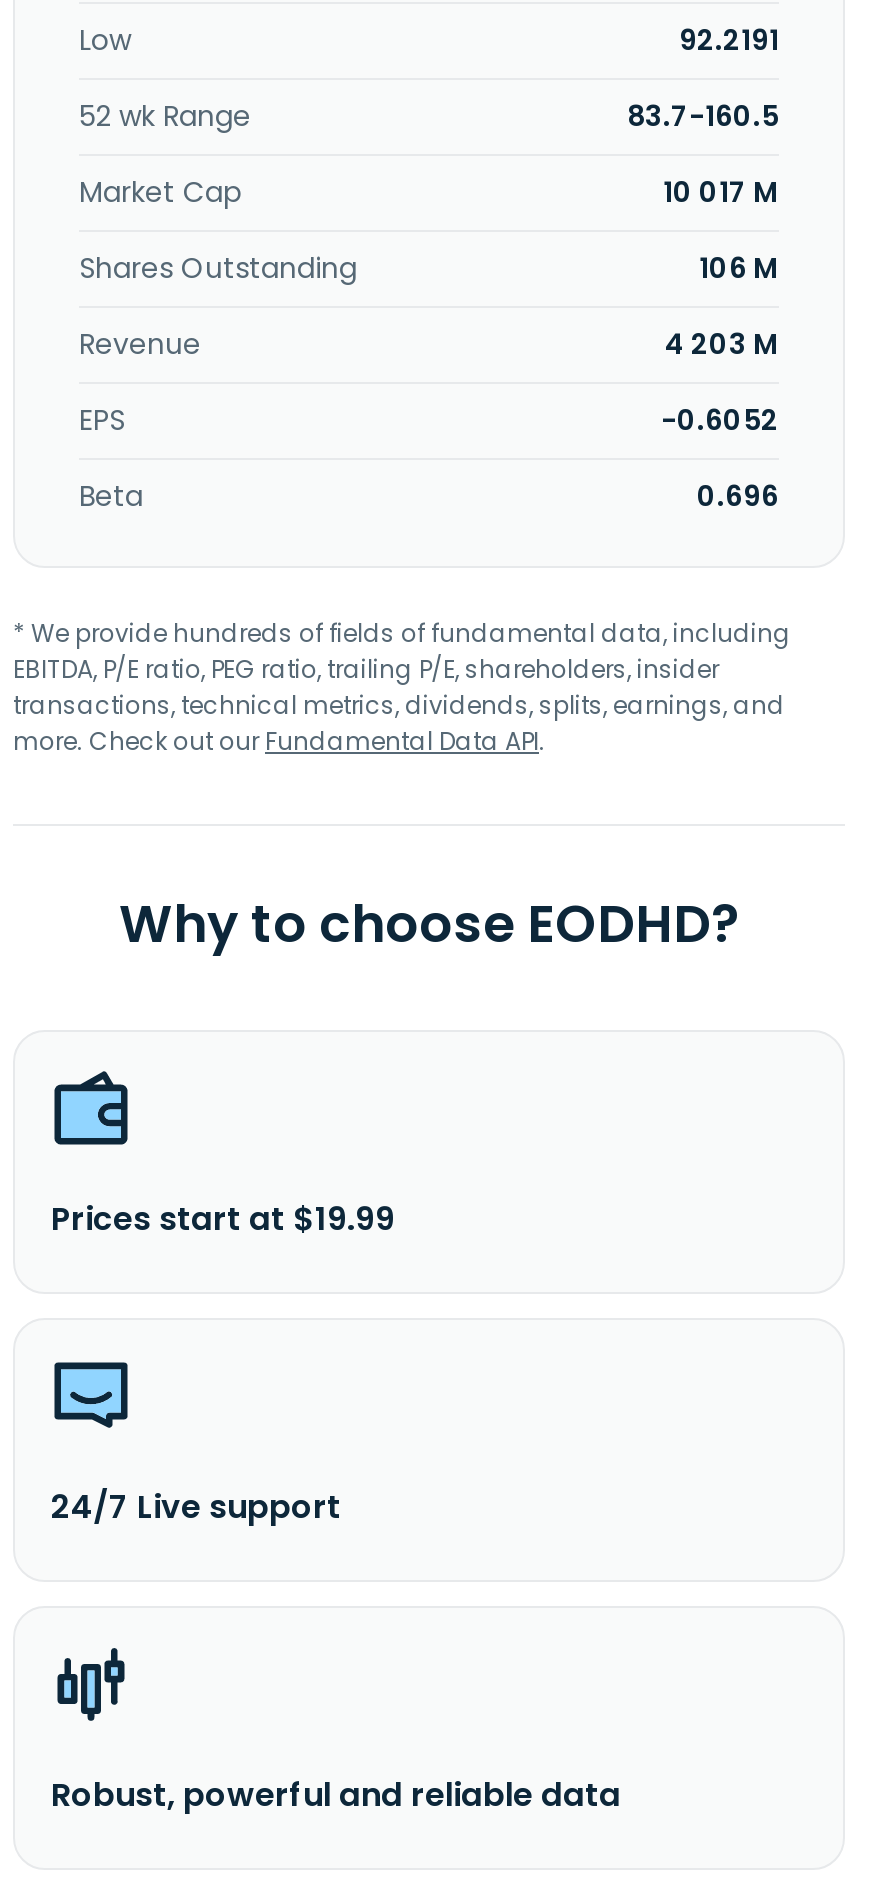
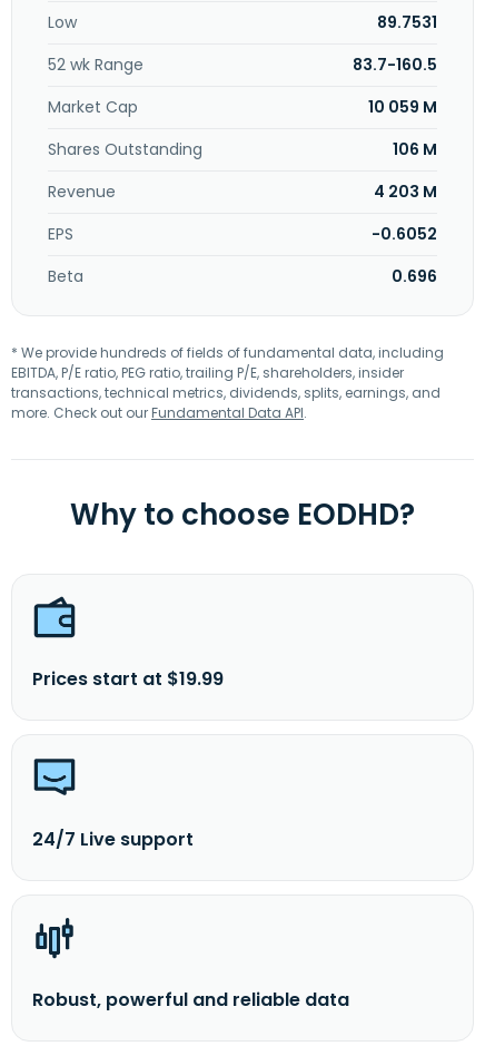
[679,20,779,60] 92.2191 -> [377,11,437,33] 89.7531
[663,172,779,212] 10 017 M -> [368,96,437,118] 10 059 M

